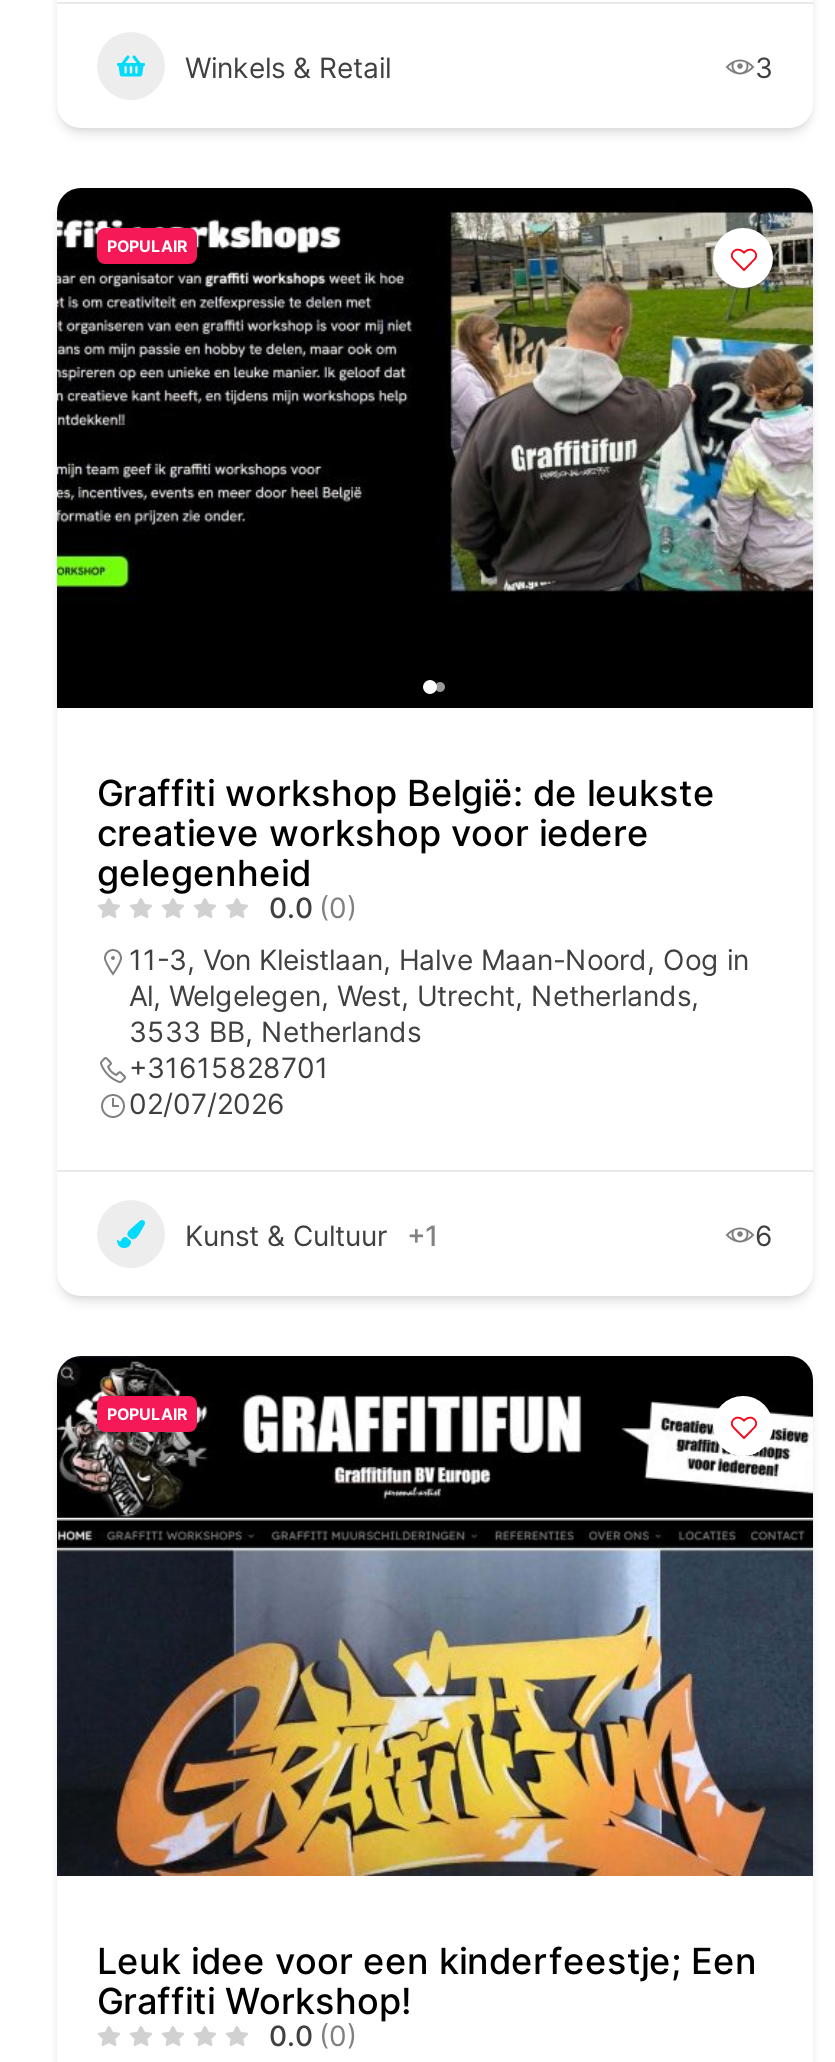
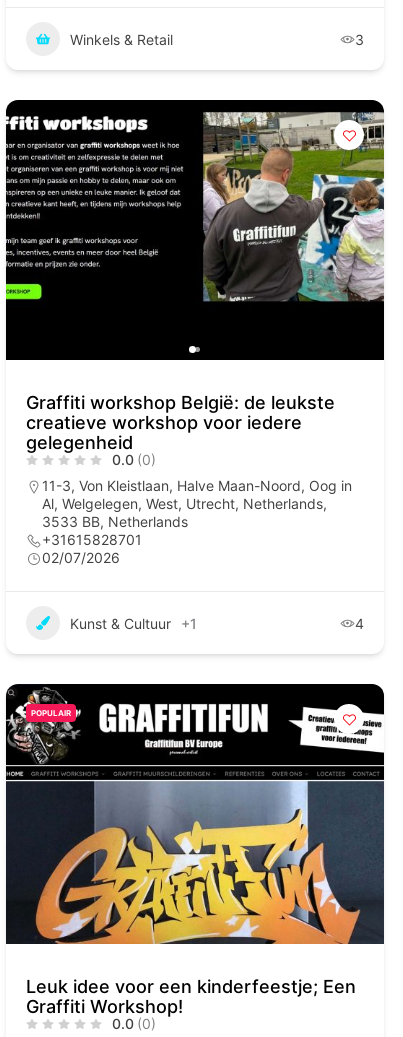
[107,236,187,256] POPULAIR -> none
[755,1217,773,1251] 6 -> [355,614,364,631] 4

